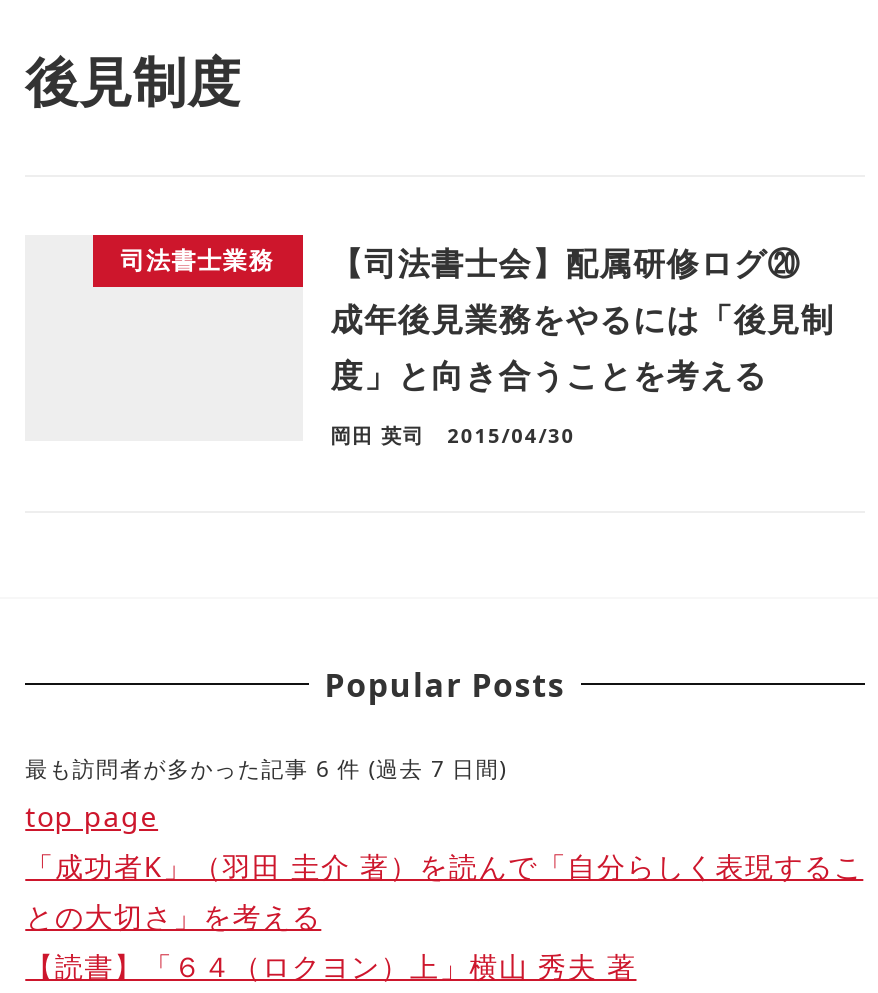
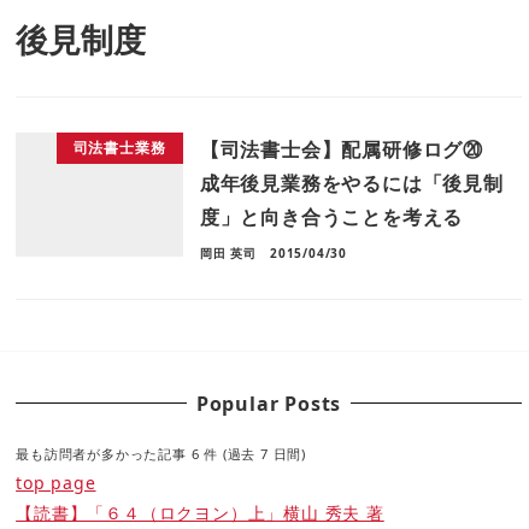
[25,847,863,935] 「成功者K」（羽田 圭介 著）を読んで「自分らしく表現するこ | との大切さ」を考える -> none

